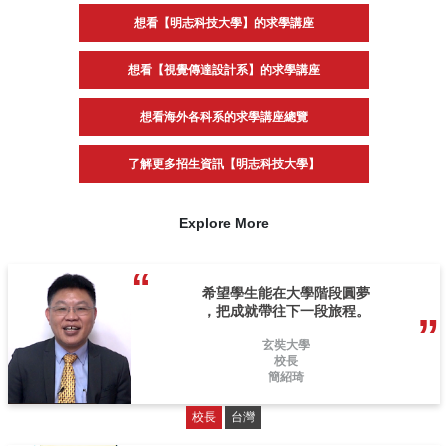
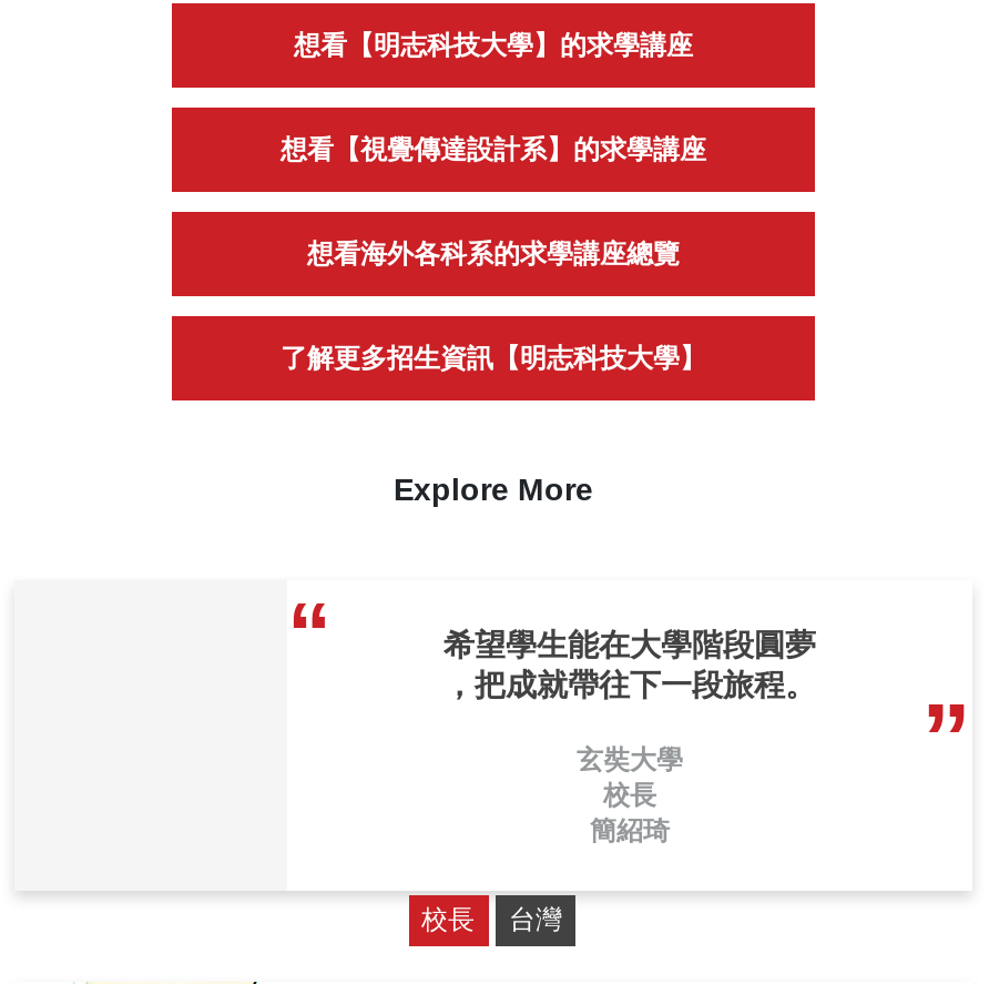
[7,273,132,405] [image] -> none

